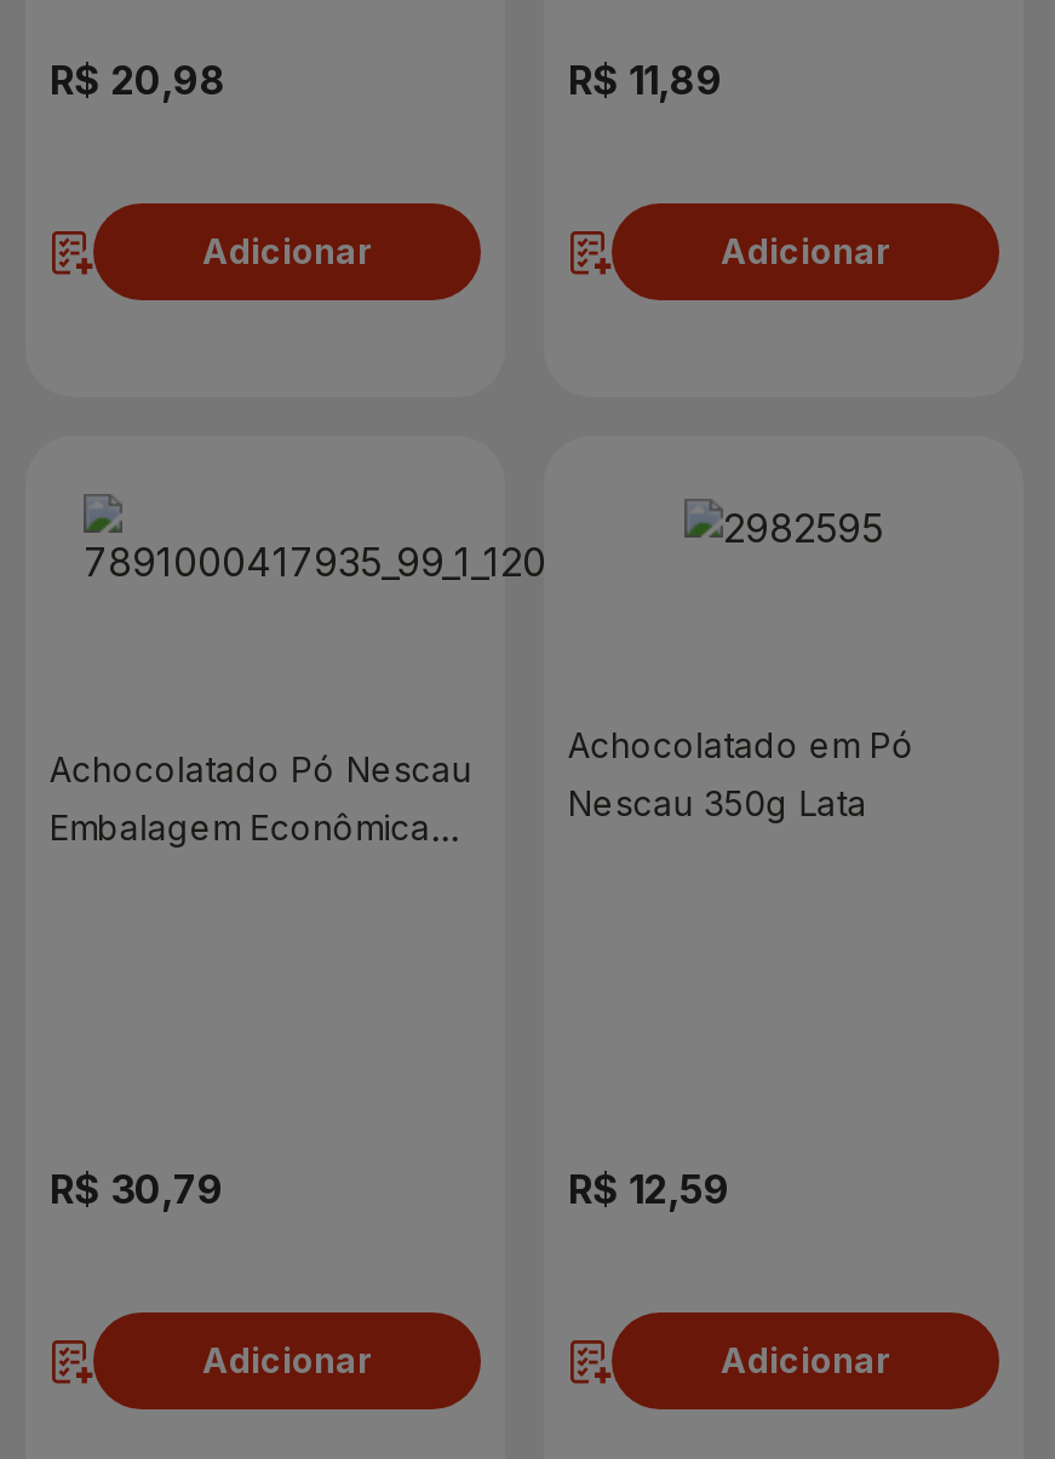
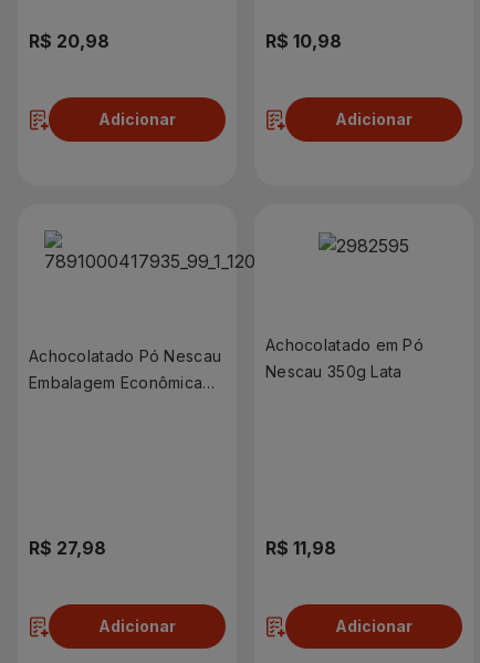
[568,56,723,104] R$ 11,89 -> [265,30,342,52] R$ 10,98
[50,1165,224,1213] R$ 30,79 -> [29,537,106,559] R$ 27,98
[568,1165,730,1213] R$ 12,59 -> [265,537,336,559] R$ 11,98

